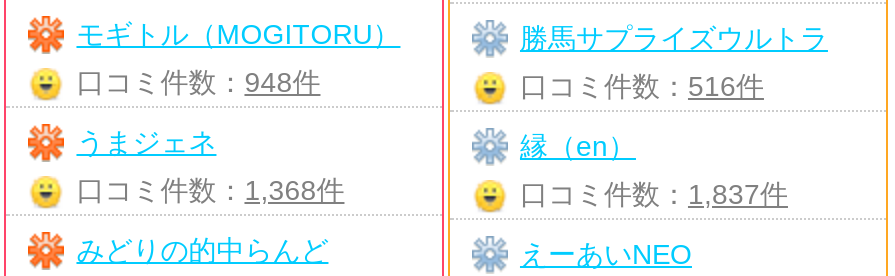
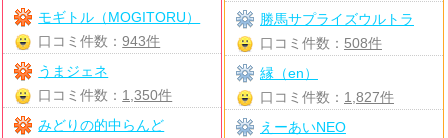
[76,66,320,98] 口コミ件数：948件 -> [38,33,160,49] 口コミ件数：943件
[520,70,764,102] 口コミ件数：516件 -> [260,35,382,51] 口コミ件数：508件
[76,174,344,206] 口コミ件数：1,368件 -> [38,87,172,103] 口コミ件数：1,350件
[520,178,788,210] 口コミ件数：1,837件 -> [260,89,394,105] 口コミ件数：1,827件

